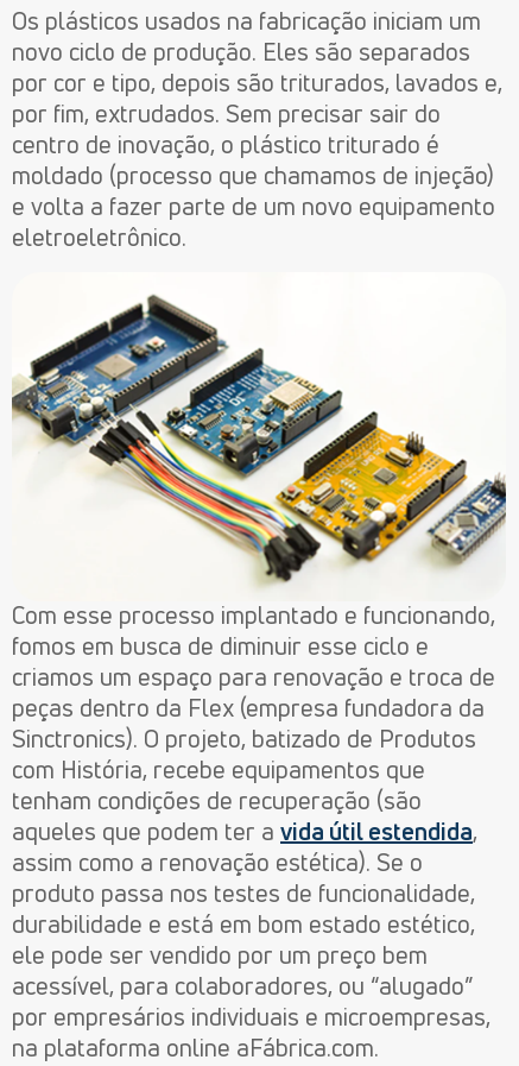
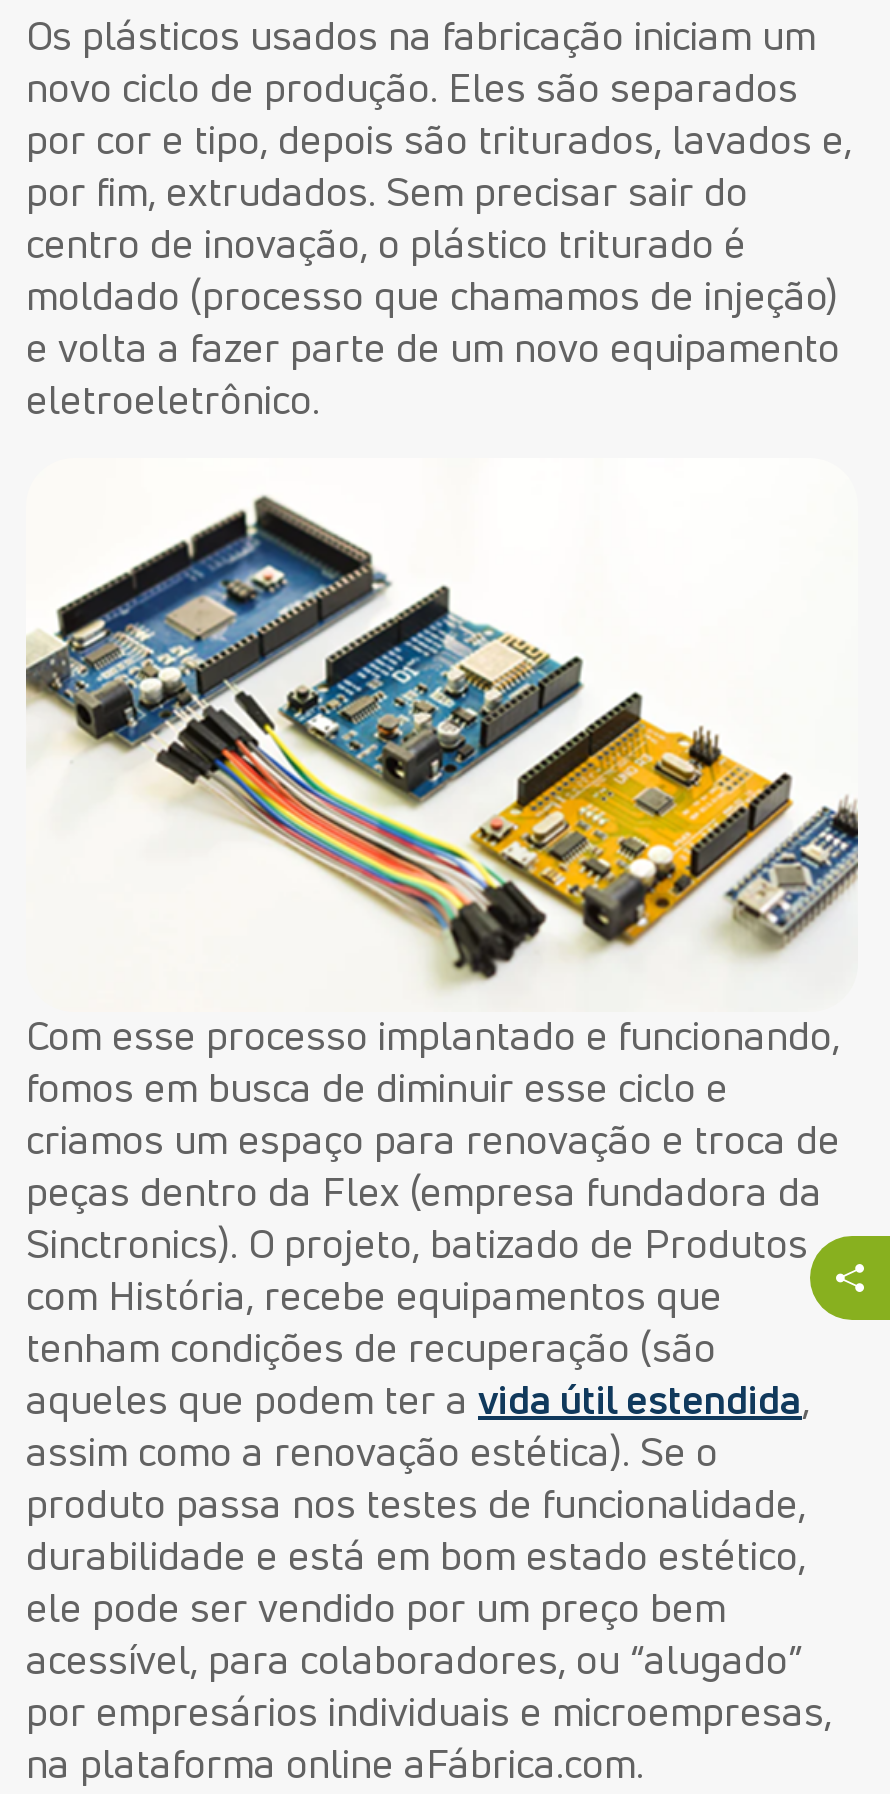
none -> [808,1234,884,1322] [image]

